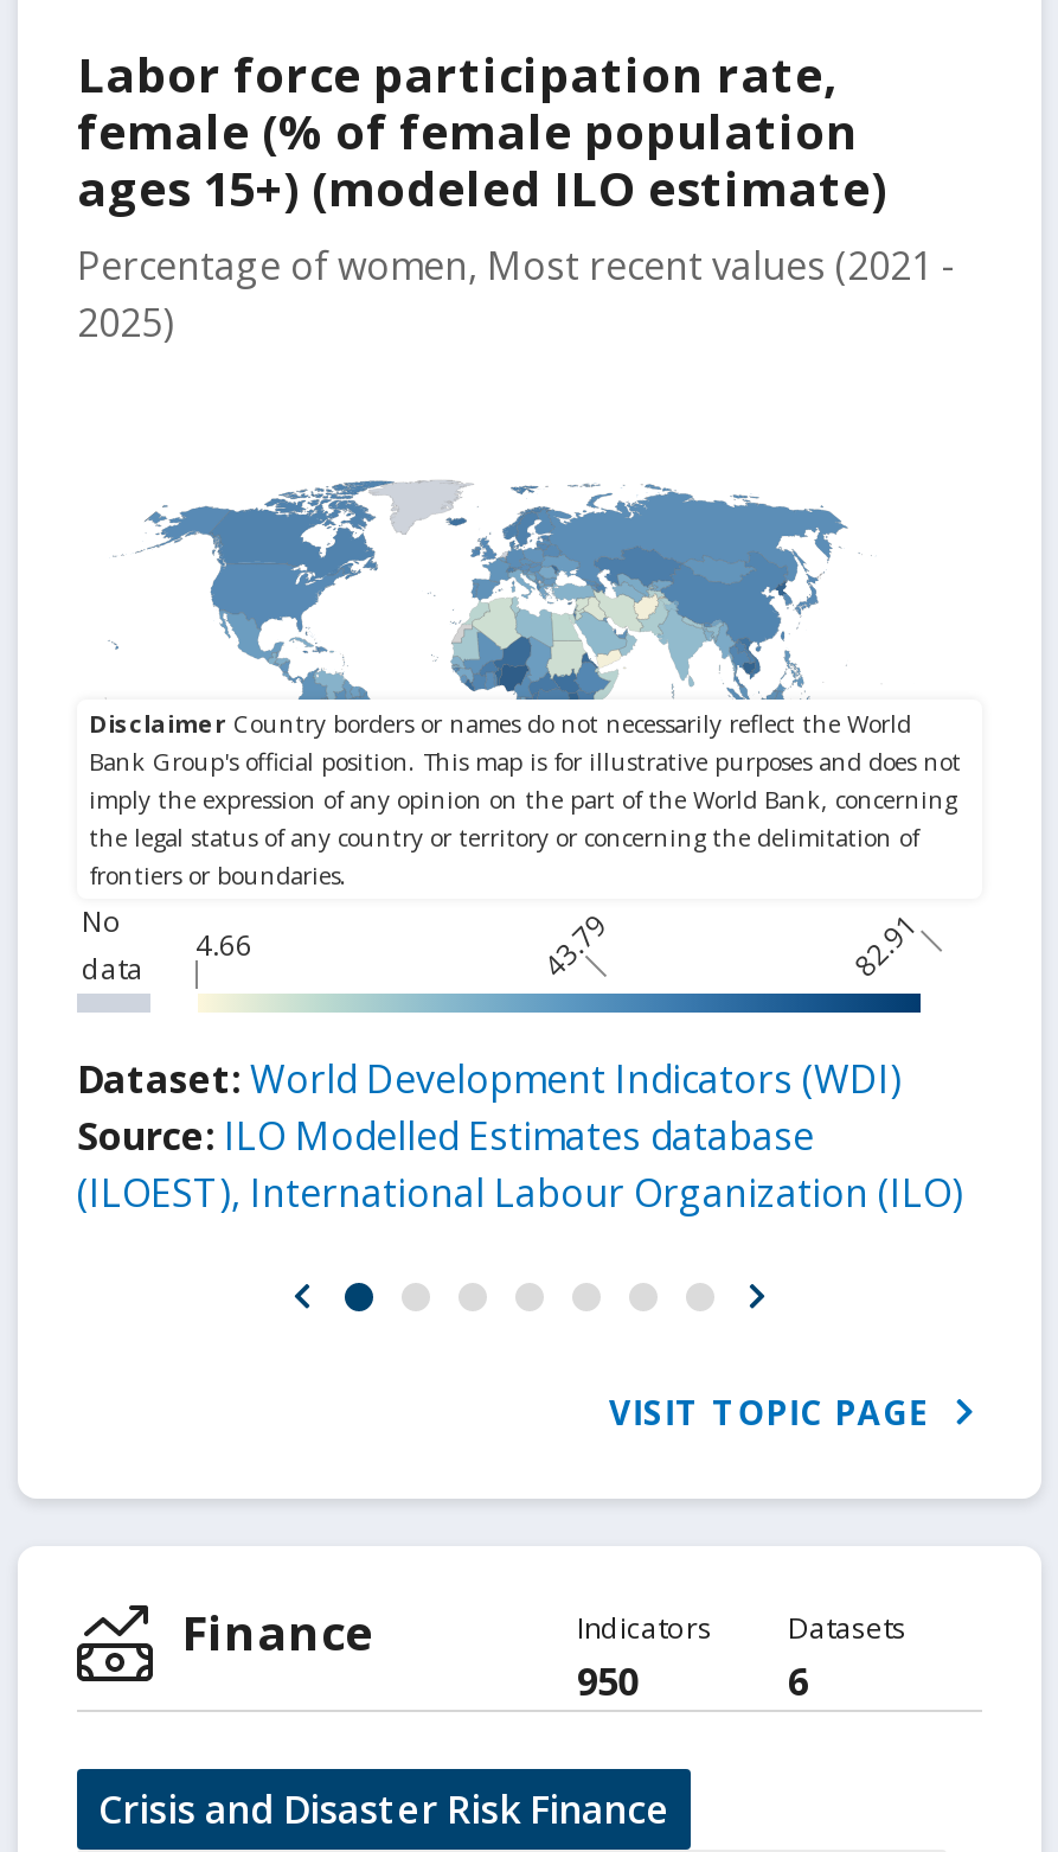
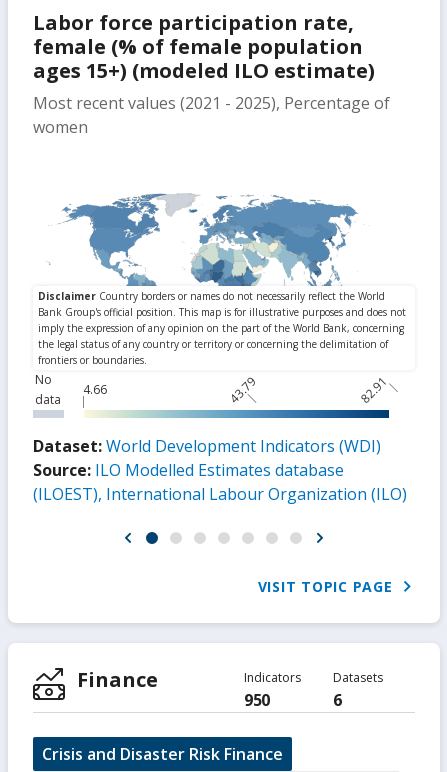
[77,240,956,349] Percentage of women, Most recent values (2021 - | 2025) -> [33,92,390,138] Most recent values (2021 - 2025), Percentage of | women

